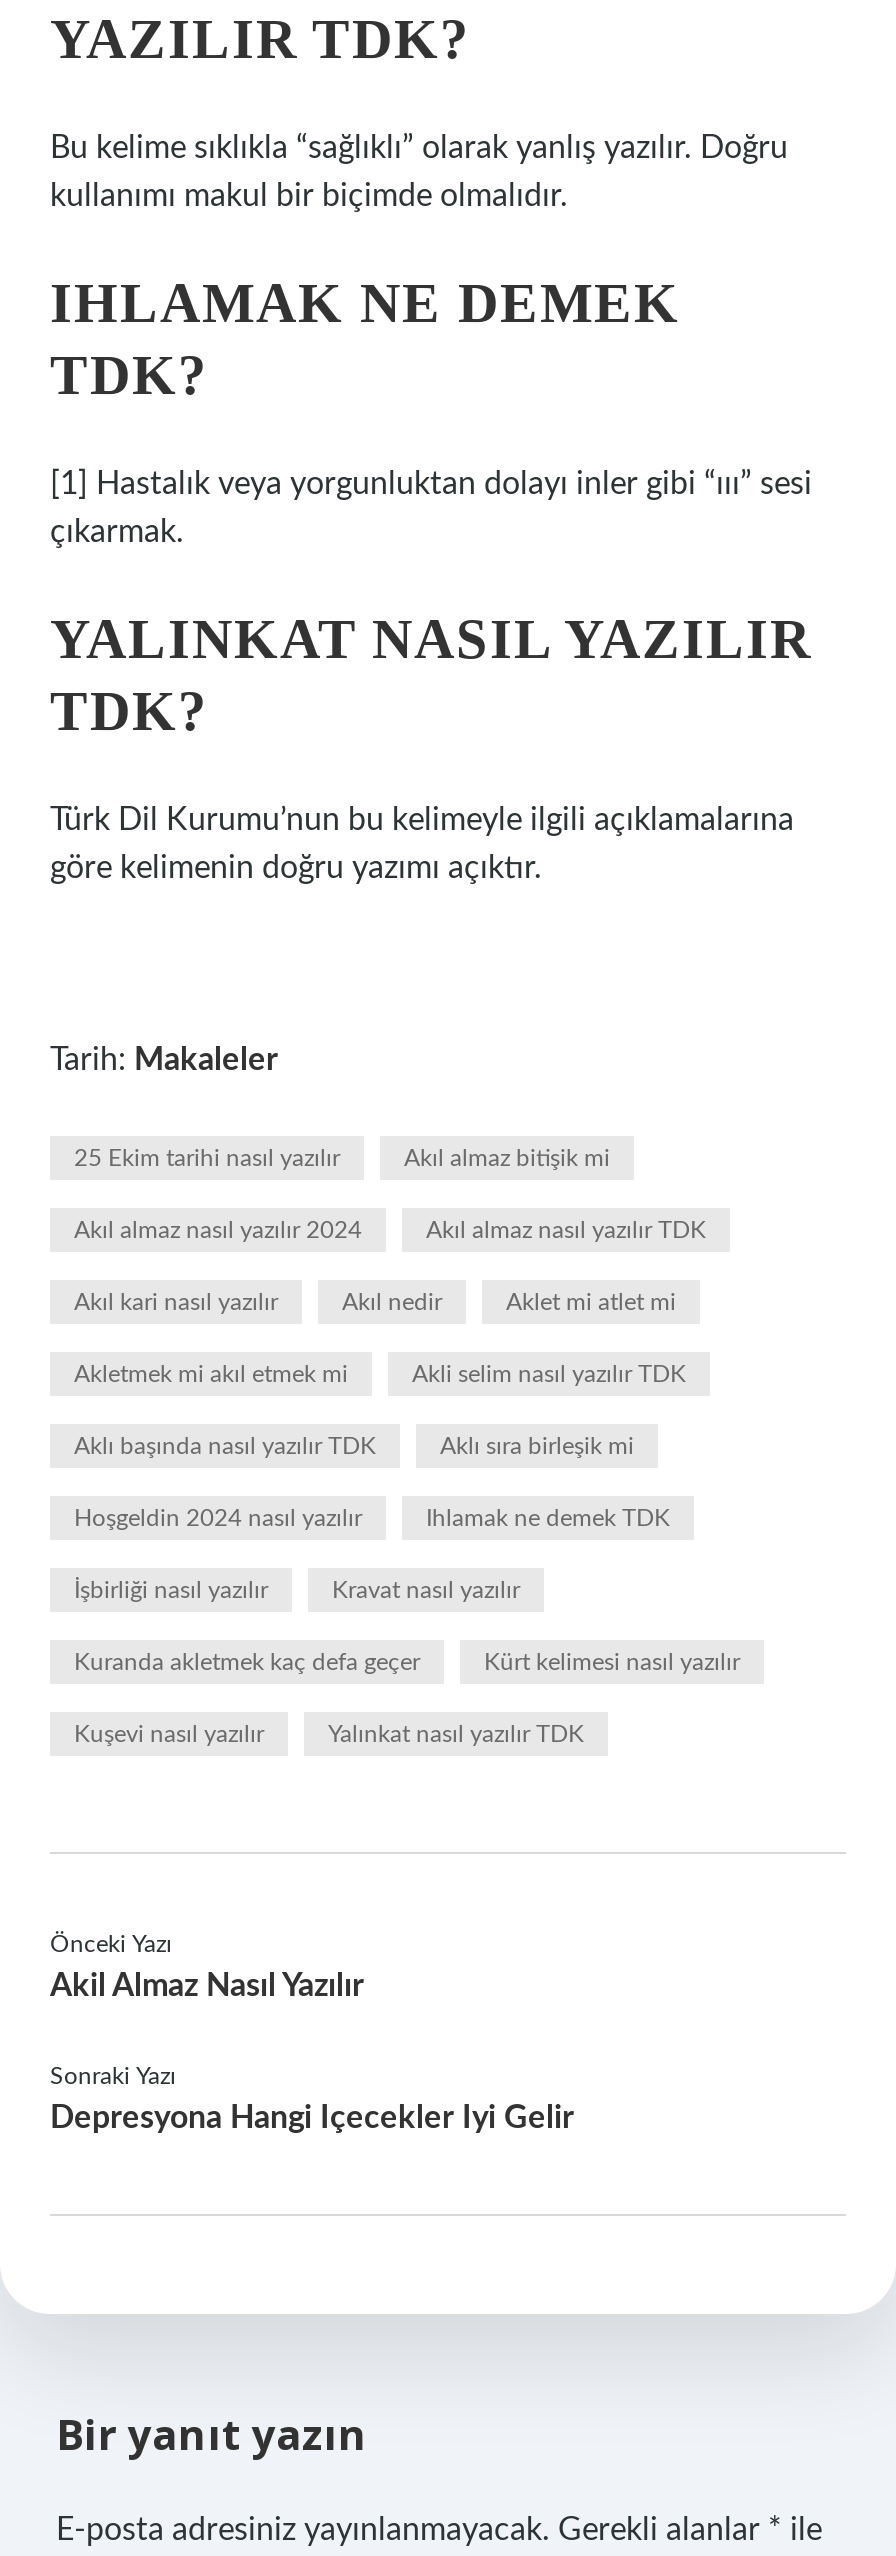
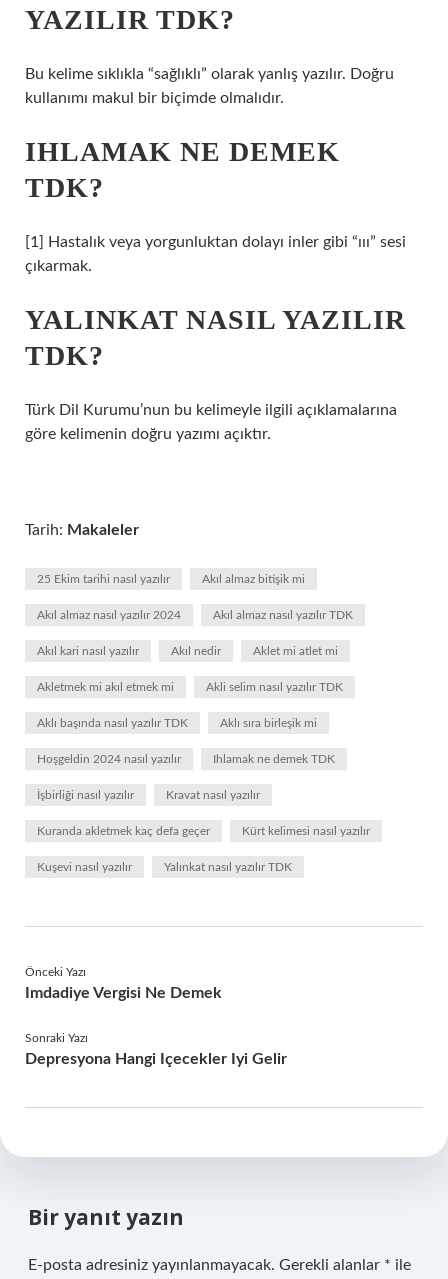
[50,1970,364,2002] Akil Almaz Nasıl Yazılır -> [25,985,222,1001] Imdadiye Vergisi Ne Demek

